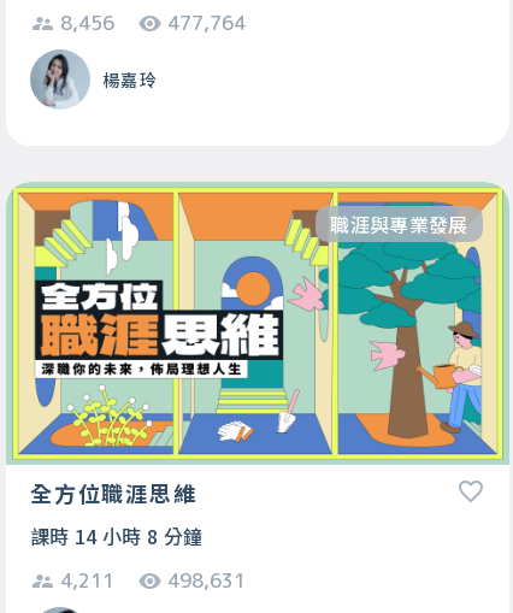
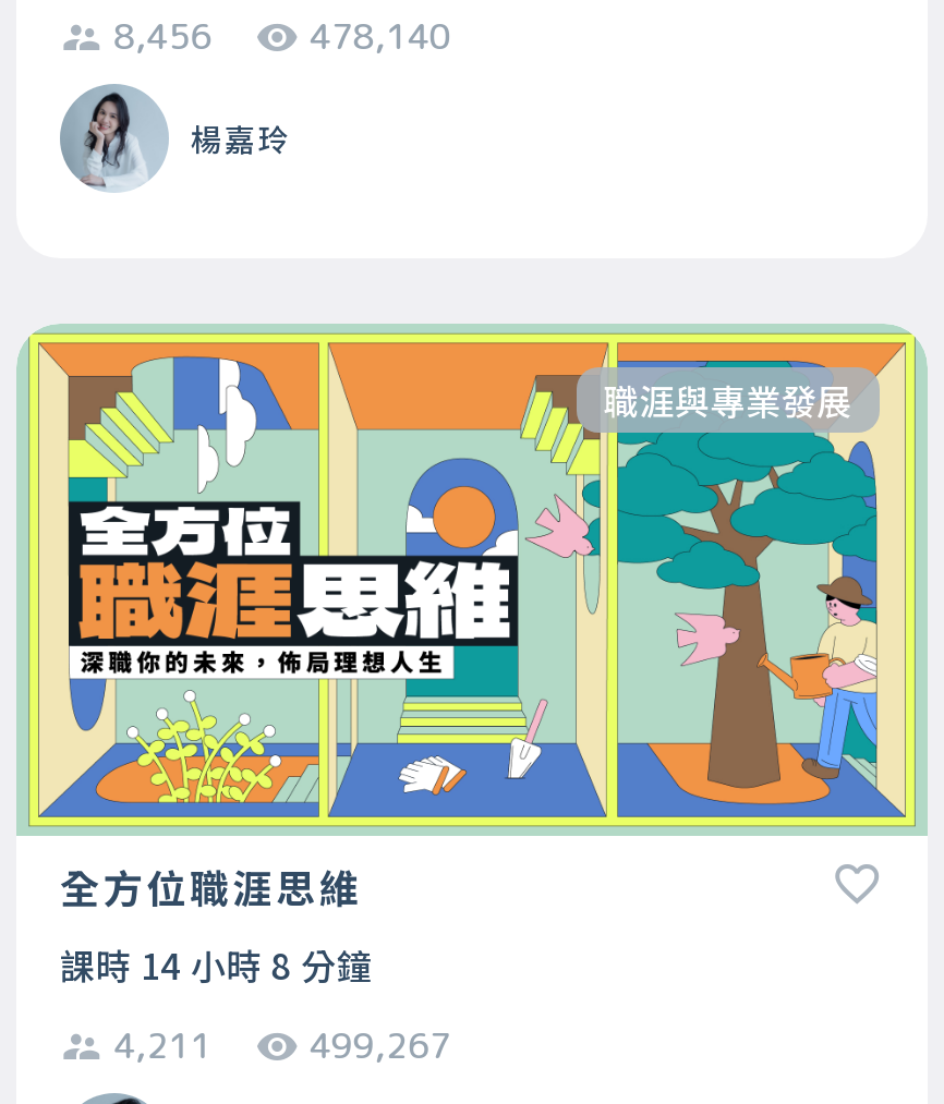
[168,10,246,36] 477,764 -> [309,12,451,60] 478,140
[168,567,246,594] 498,631 -> [309,1021,451,1069] 499,267

